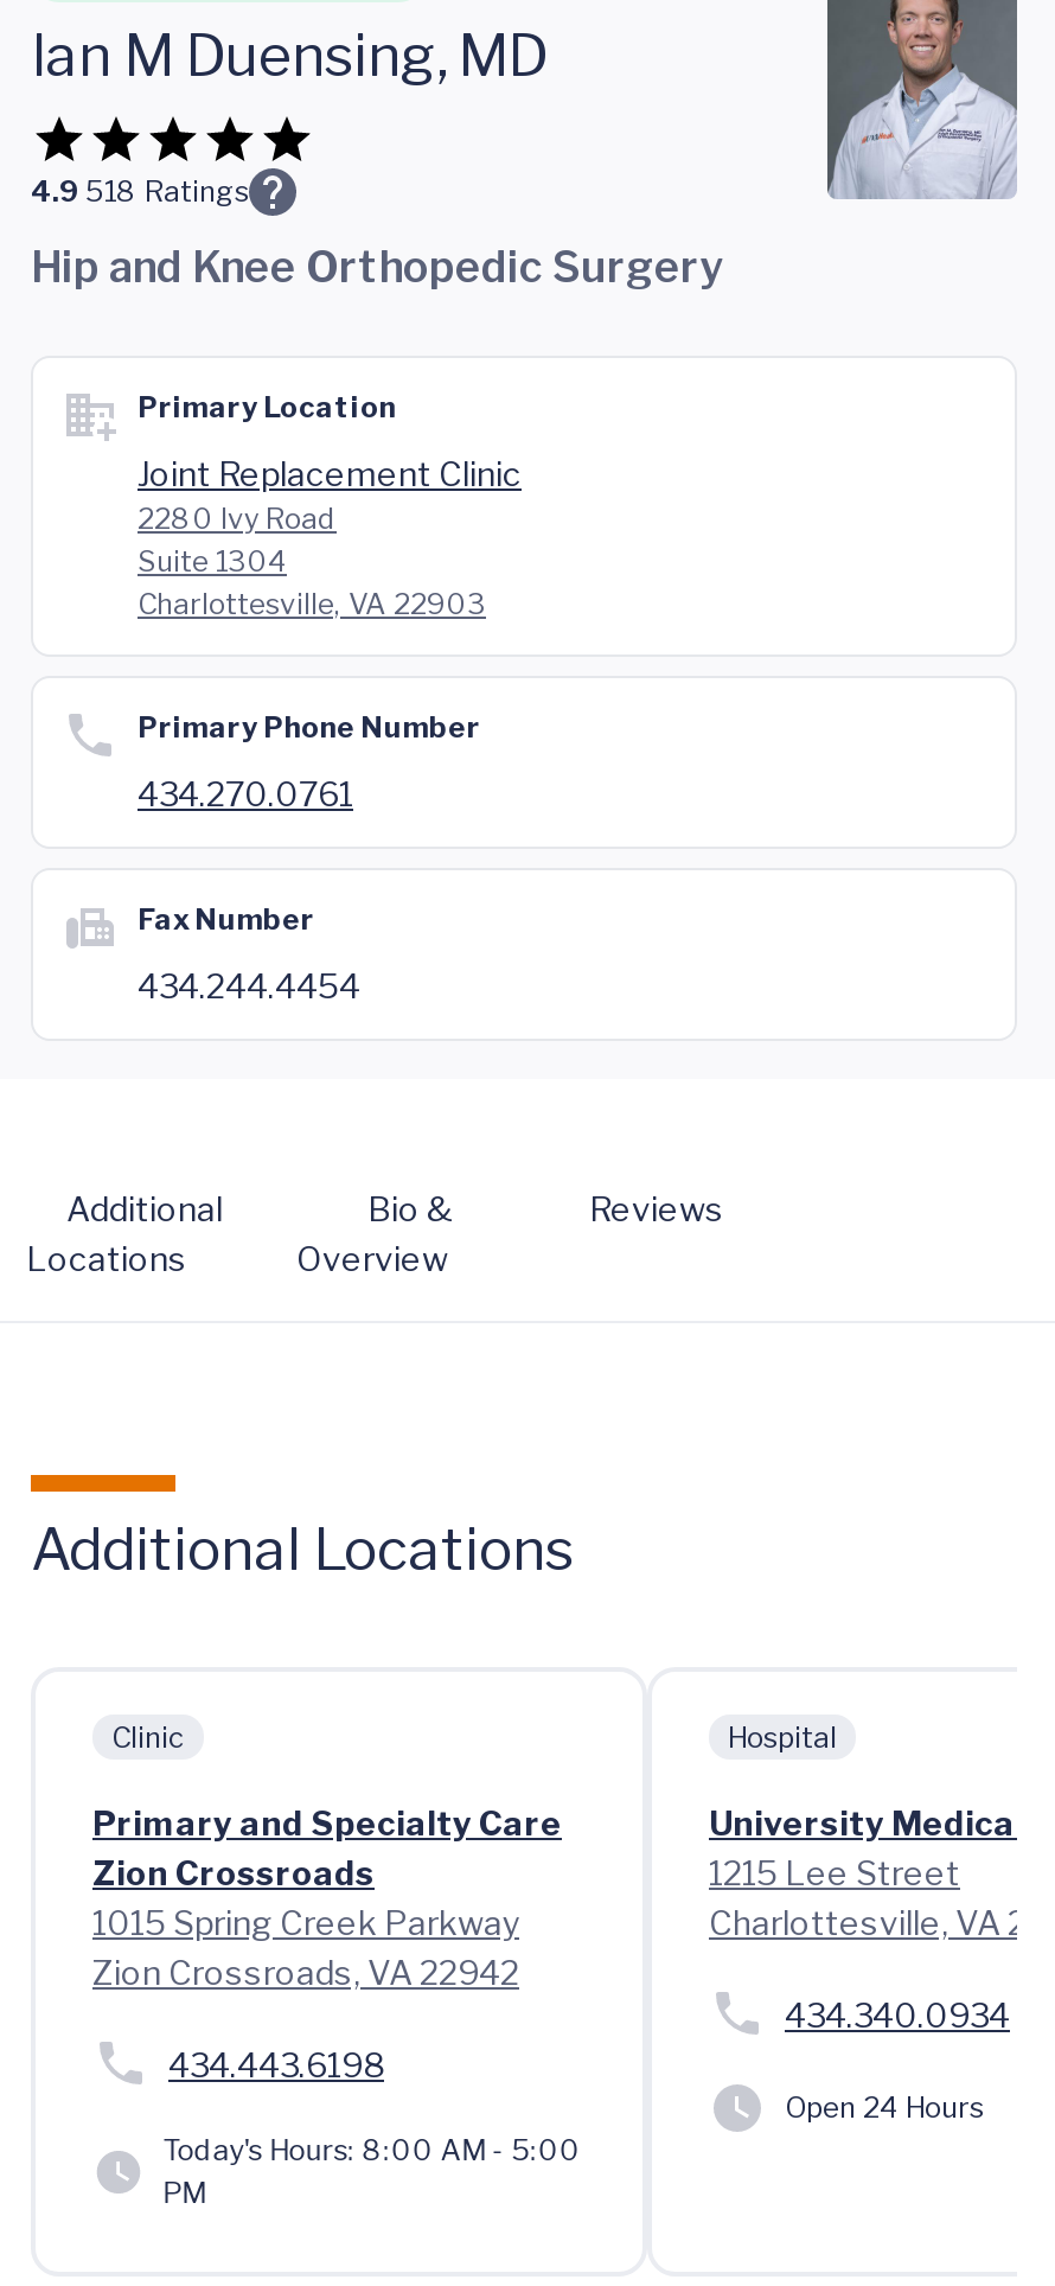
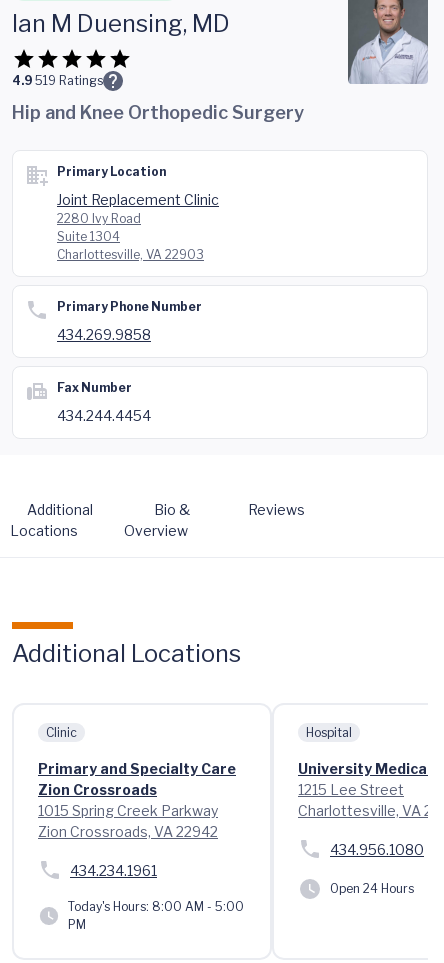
[31,173,249,209] 4.9 518 Ratings -> [12,73,103,88] 4.9 519 Ratings
[138,773,353,813] 434.270.0761 -> [57,326,151,343] 434.269.9858
[785,1993,1010,2033] 434.340.0934 -> [330,840,424,857] 434.956.1080
[168,2043,384,2083] 434.443.6198 -> [70,861,157,878] 434.234.1961

